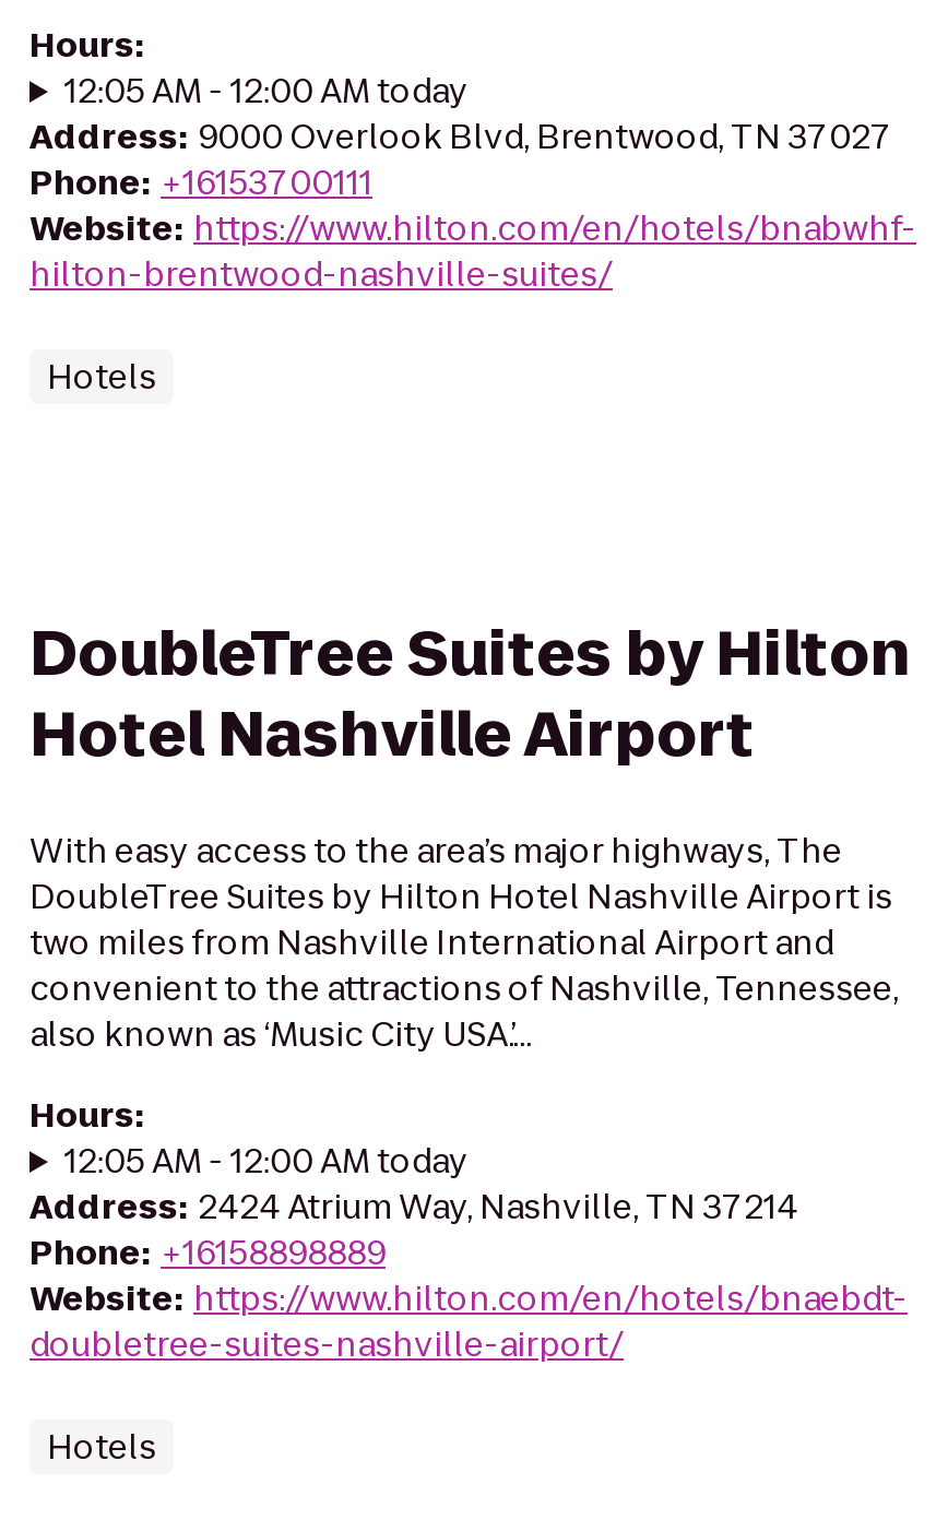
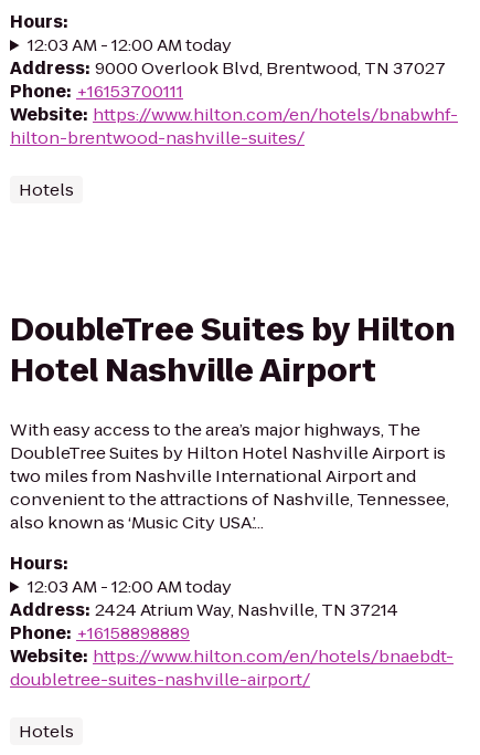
[64,68,468,114] 12:05 AM - 12:00 AM today -> [27,33,232,56] 12:03 AM - 12:00 AM today
[64,1138,468,1184] 12:05 AM - 12:00 AM today -> [27,575,232,598] 12:03 AM - 12:00 AM today

